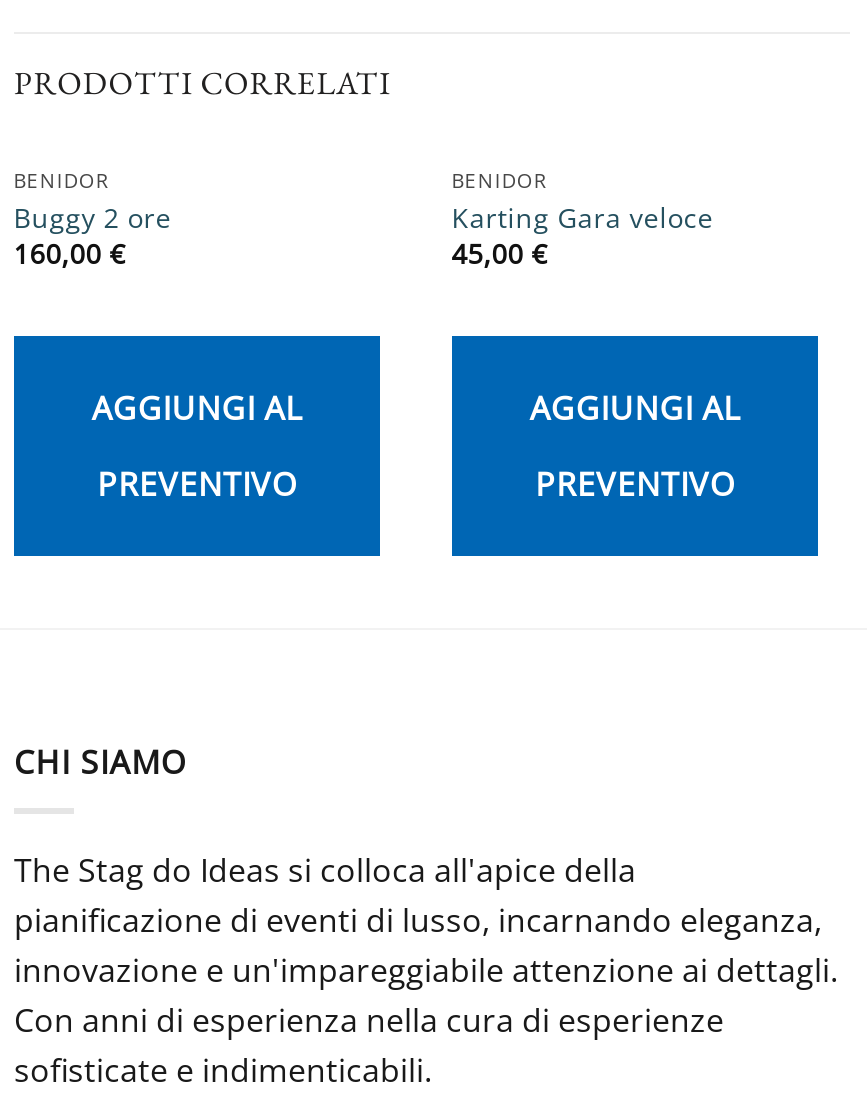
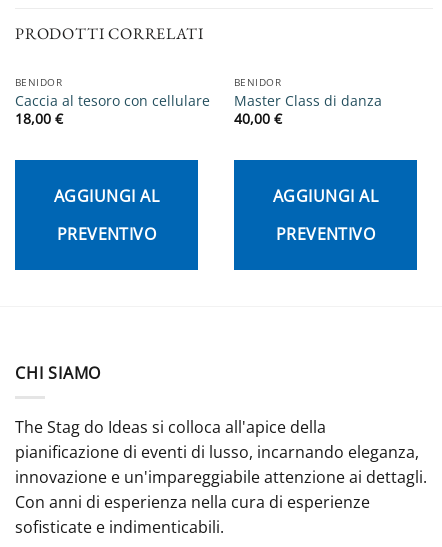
[14,197,172,272] Buggy 2 ore | 160,00 € -> [15,90,210,128] Caccia al tesoro con cellulare | 18,00 €
[452,197,714,272] Karting Gara veloce | 45,00 € -> [234,90,382,128] Master Class di danza | 40,00 €

